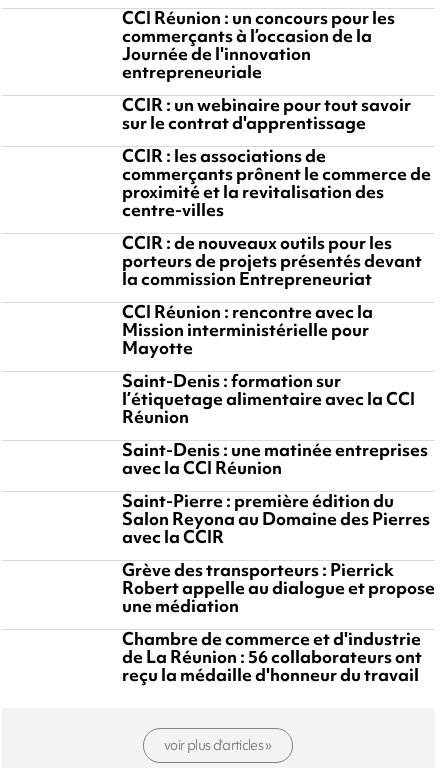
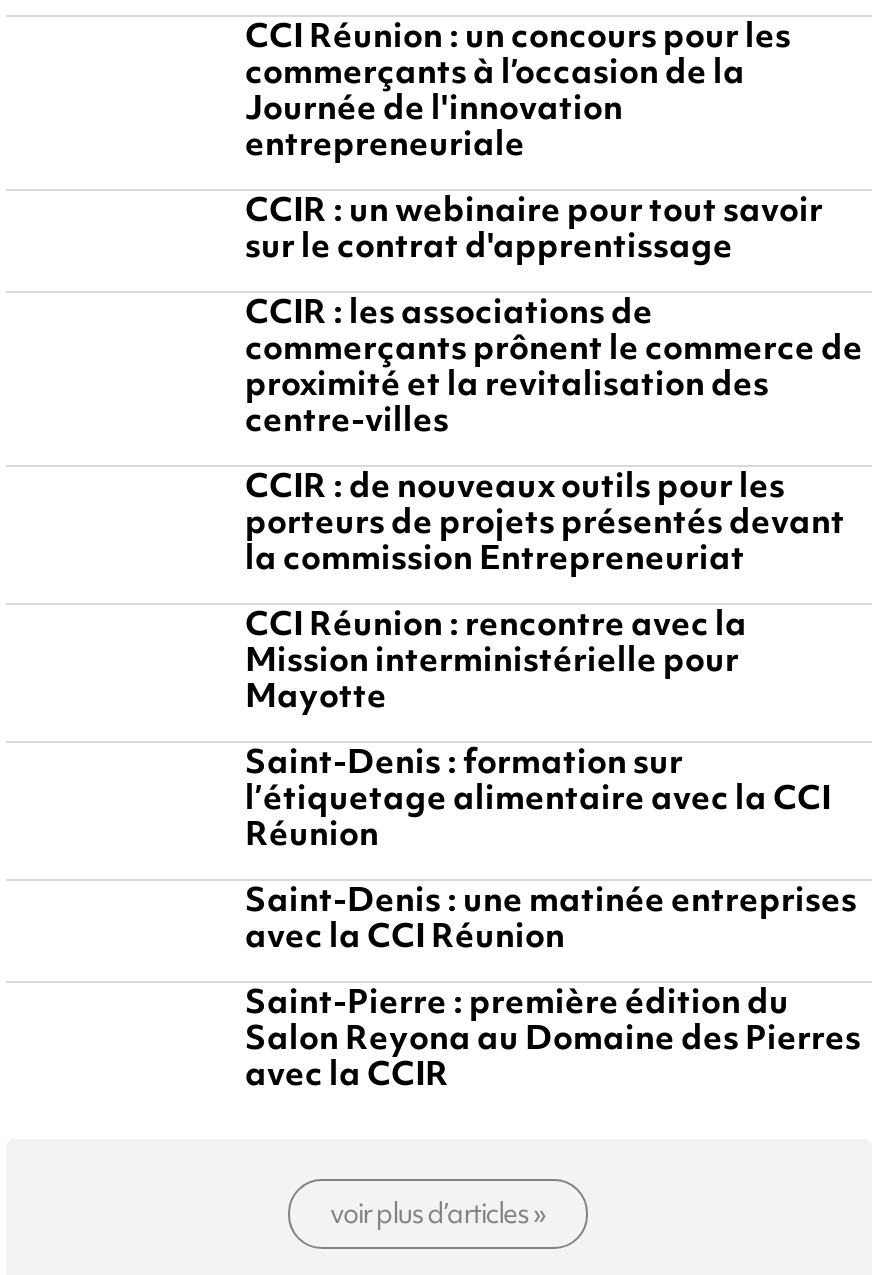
[121,558,434,686] Grève des transporteurs : Pierrick | Robert appelle au dialogue et propose | une médiation | Chambre de commerce et d'industrie | de La Réunion : 56 collaborateurs ont | reçu la médaille d'honneur du travail -> none

